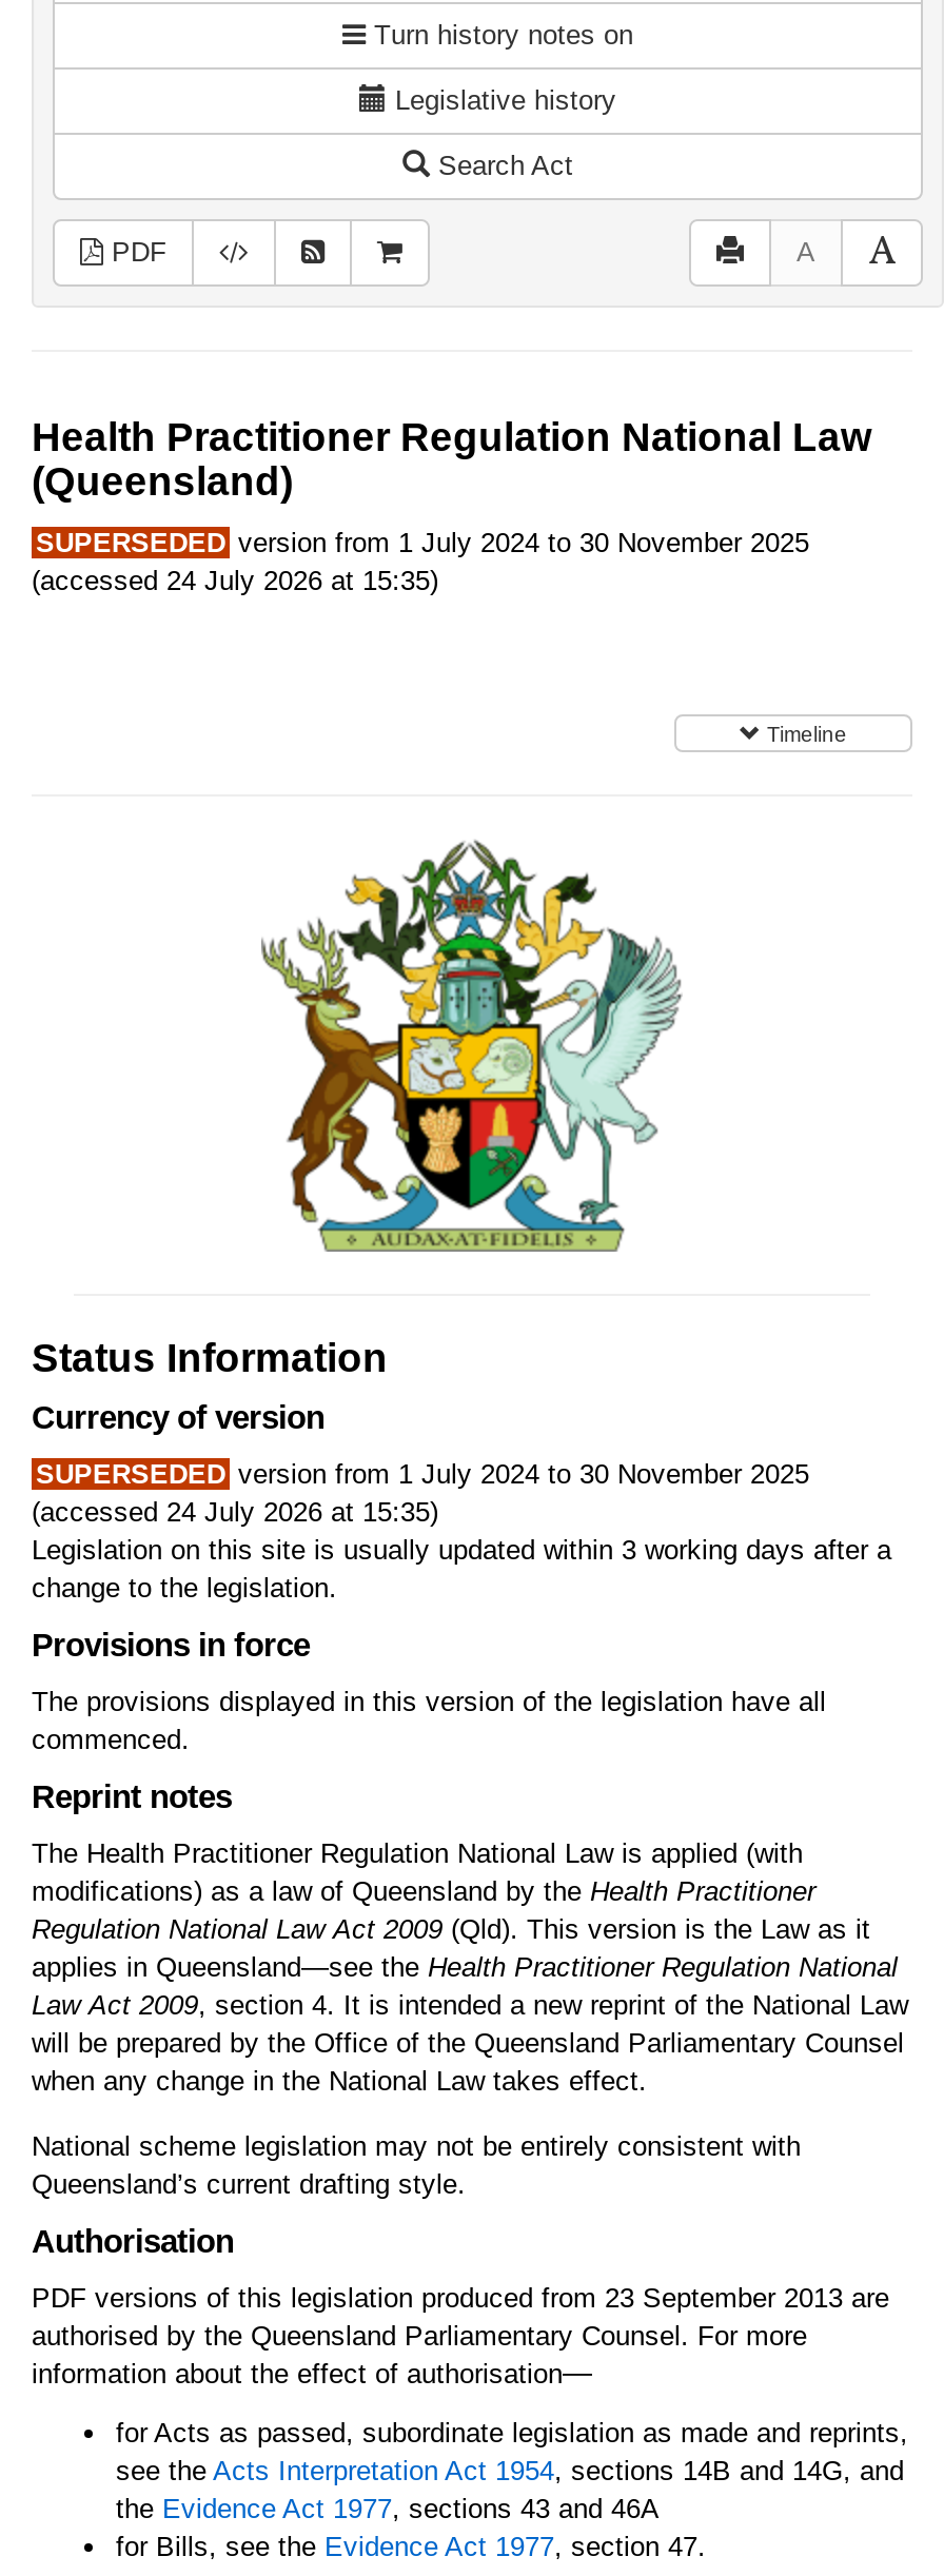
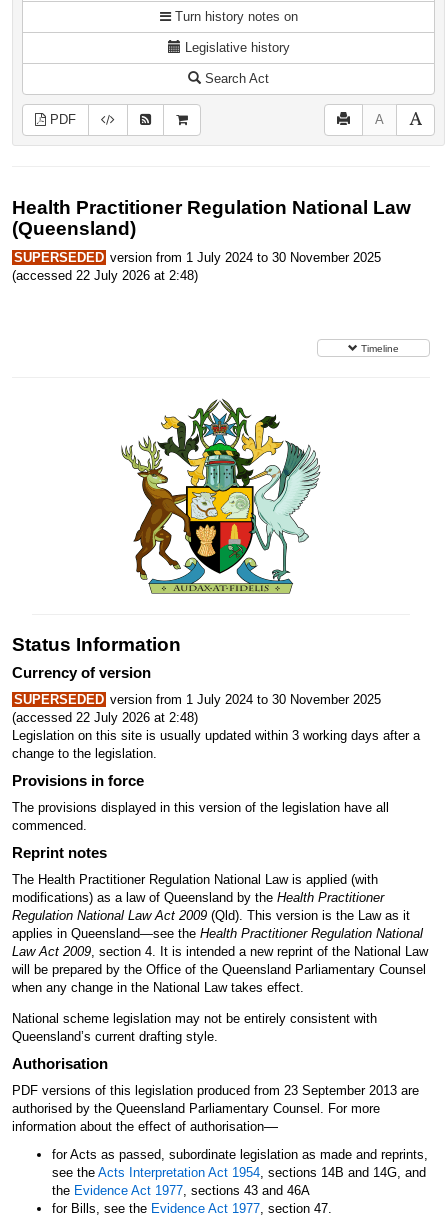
[32,565,438,596] (accessed 24 July 2026 at 15:35) -> [12,268,198,283] (accessed 22 July 2026 at 2:48)
[32,1496,438,1528] (accessed 24 July 2026 at 15:35) -> [12,710,198,725] (accessed 22 July 2026 at 2:48)

